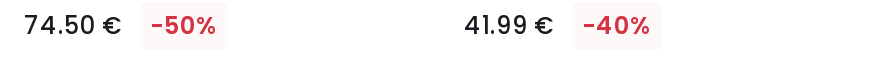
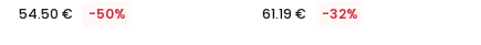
[24,8,218,42] 74.50 € -50% -> [19,4,126,23] 54.50 € -50%
[464,8,554,42] 41.99 € -> [262,4,306,23] 61.19 €
[582,8,652,42] -40% -> [322,4,358,23] -32%

